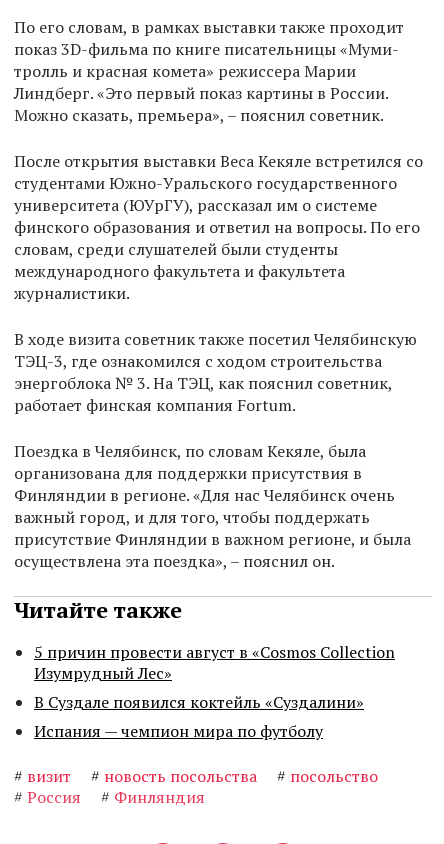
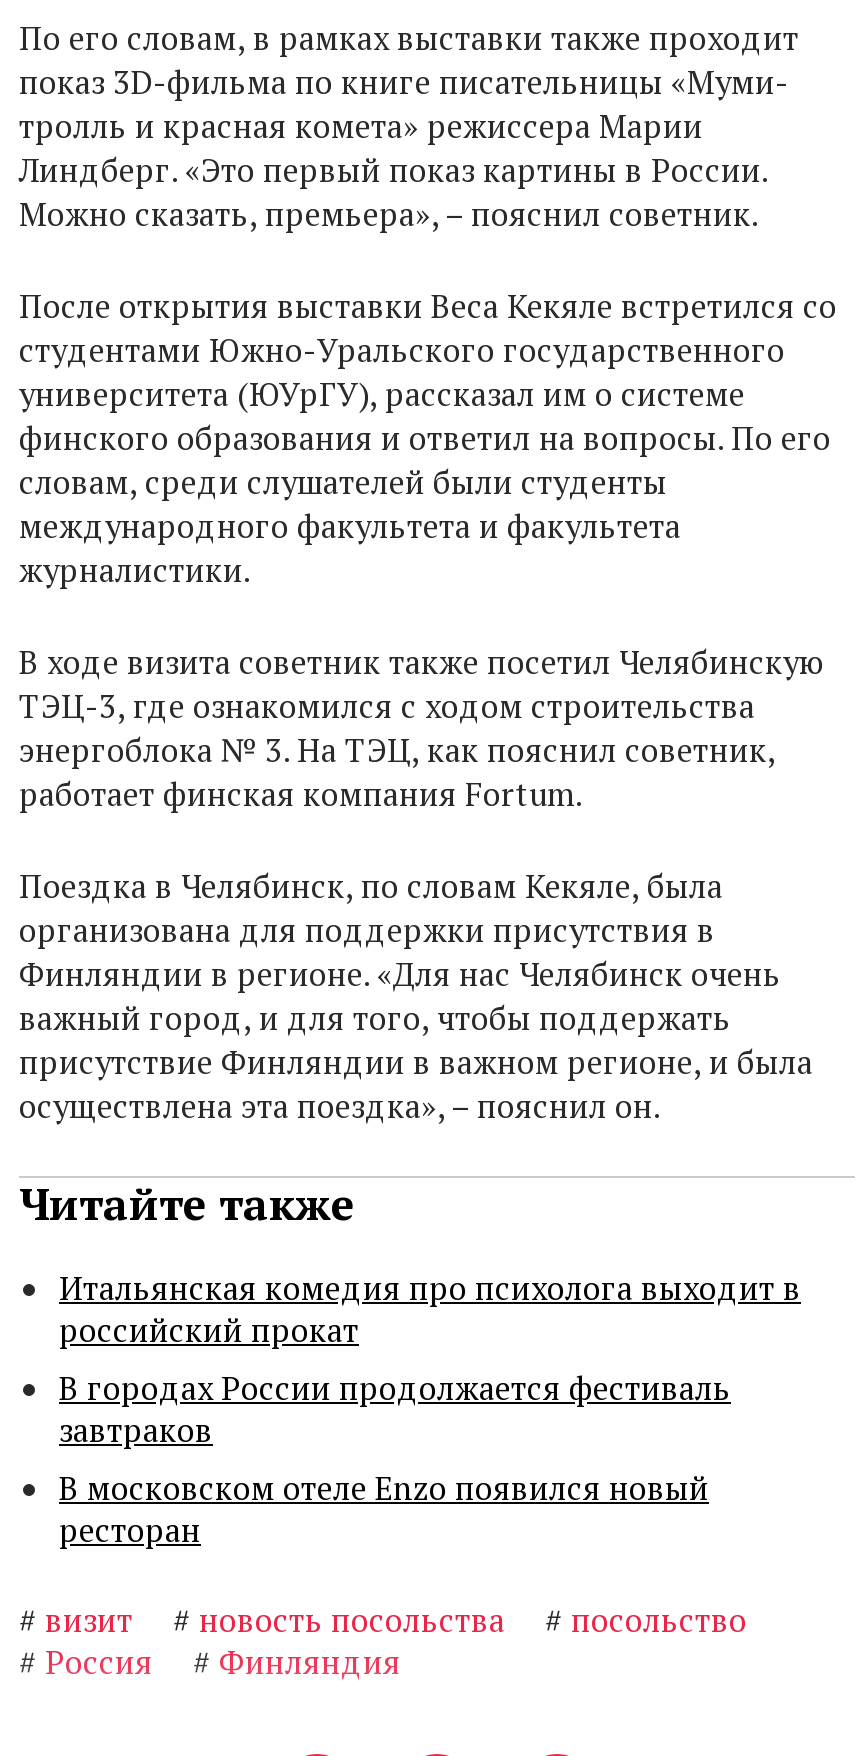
[34,641,395,742] 5 причин провести август в «Cosmos Collection | Изумрудный Лес» | В Суздале появился коктейль «Суздалини» | Испания — чемпион мира по футболу -> [59,1267,801,1553] Итальянская комедия про психолога выходит в | российский прокат | В городах России продолжается фестиваль | завтраков | В московском отеле Enzo появился новый | ресторан

